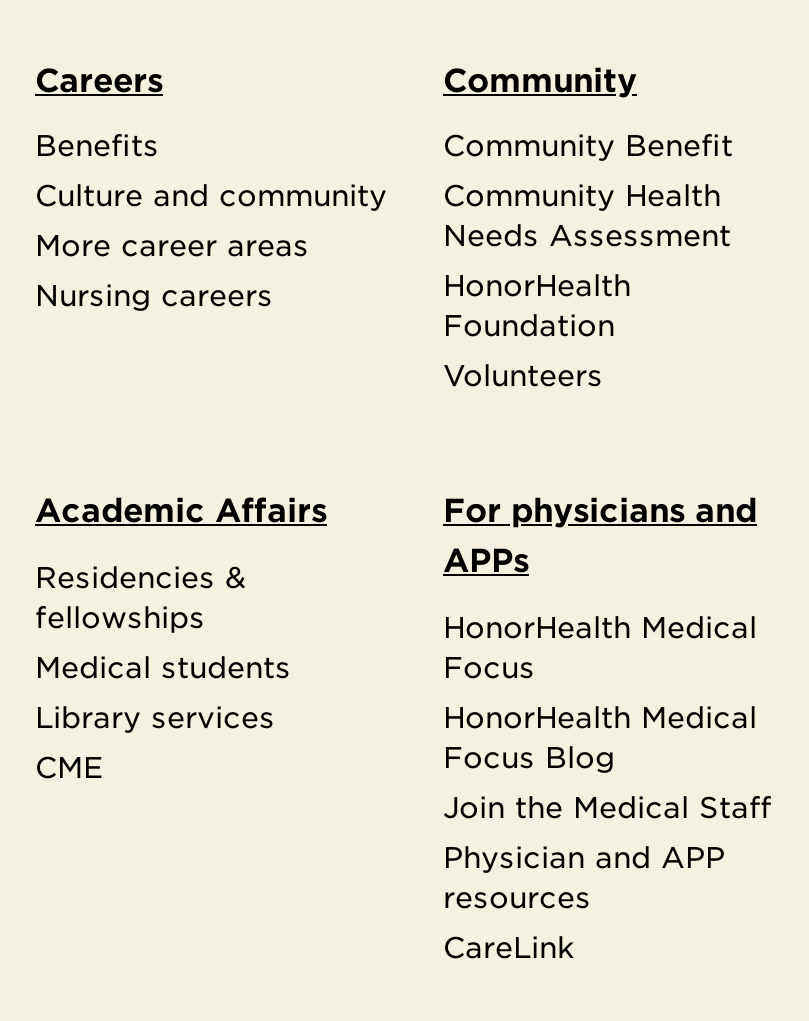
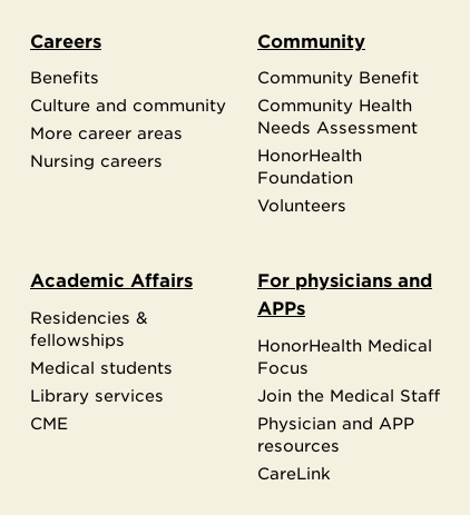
[443,699,757,773] HonorHealth Medical | Focus Blog -> none

